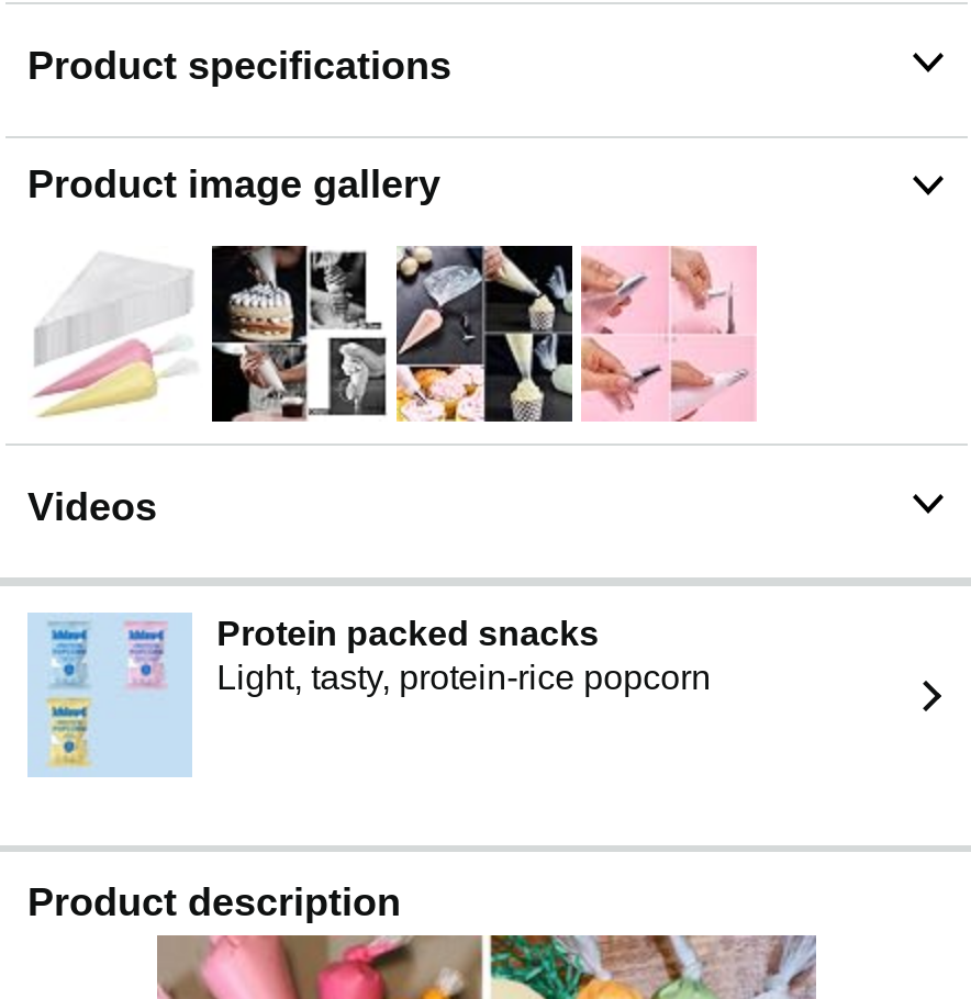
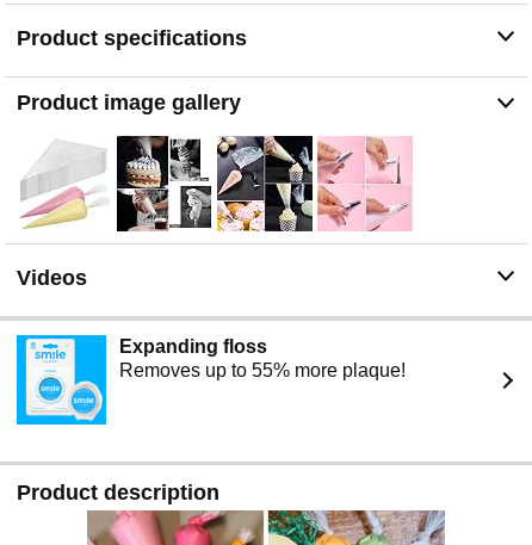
[27,613,711,777] [image] | Protein packed snacks | Light, tasty, protein-rice popcorn -> [16,334,406,426] [image] | Expanding floss | Removes up to 55% more plaque!

